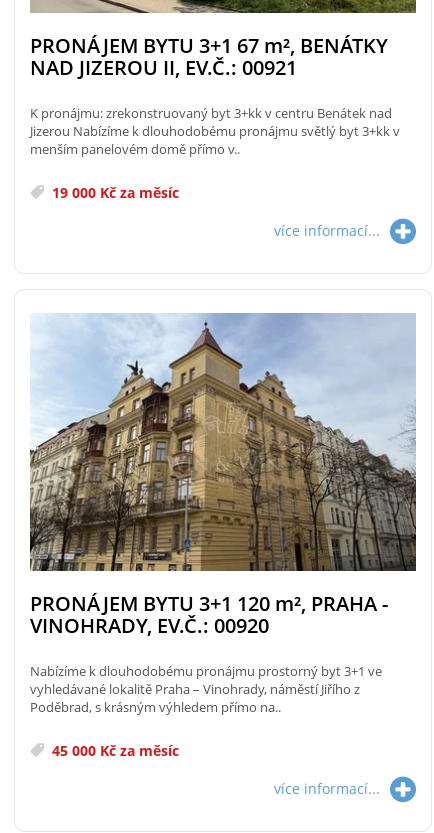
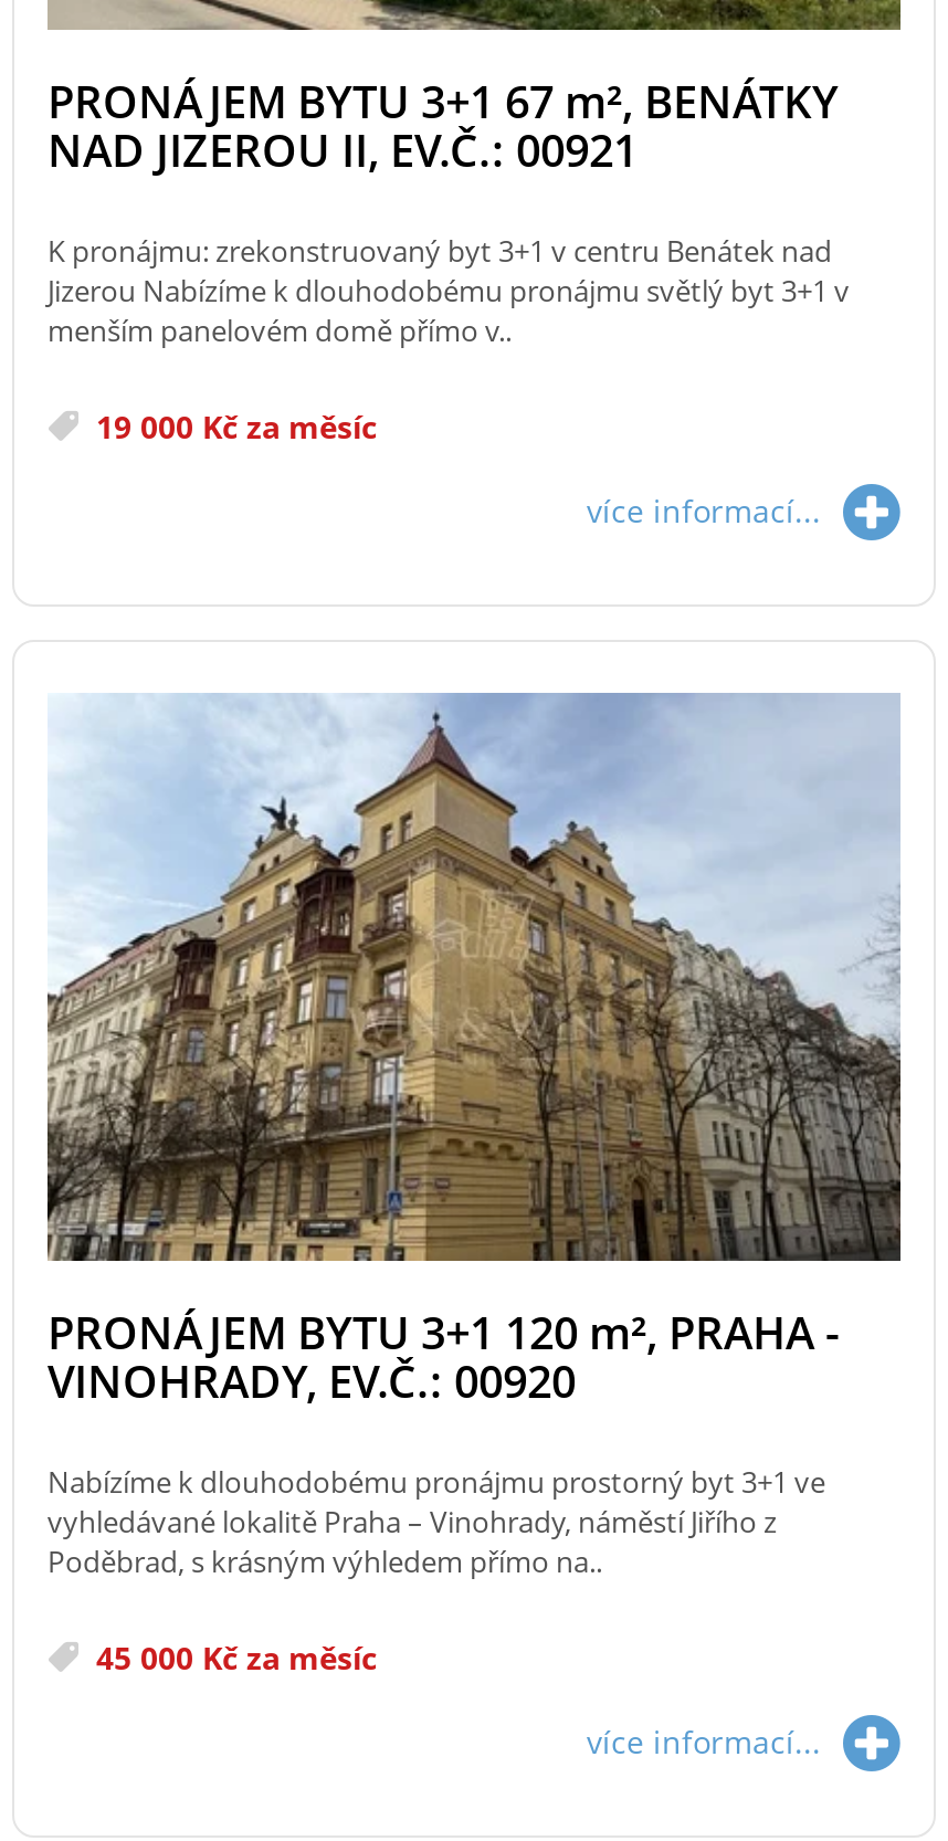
[30,104,392,122] K pronájmu: zrekonstruovaný byt 3+kk v centru Benátek nad -> [48,231,832,270] K pronájmu: zrekonstruovaný byt 3+1 v centru Benátek nad
[30,122,400,140] Jizerou Nabízíme k dlouhodobému pronájmu světlý byt 3+kk v -> [48,270,850,310] Jizerou Nabízíme k dlouhodobému pronájmu světlý byt 3+1 v

